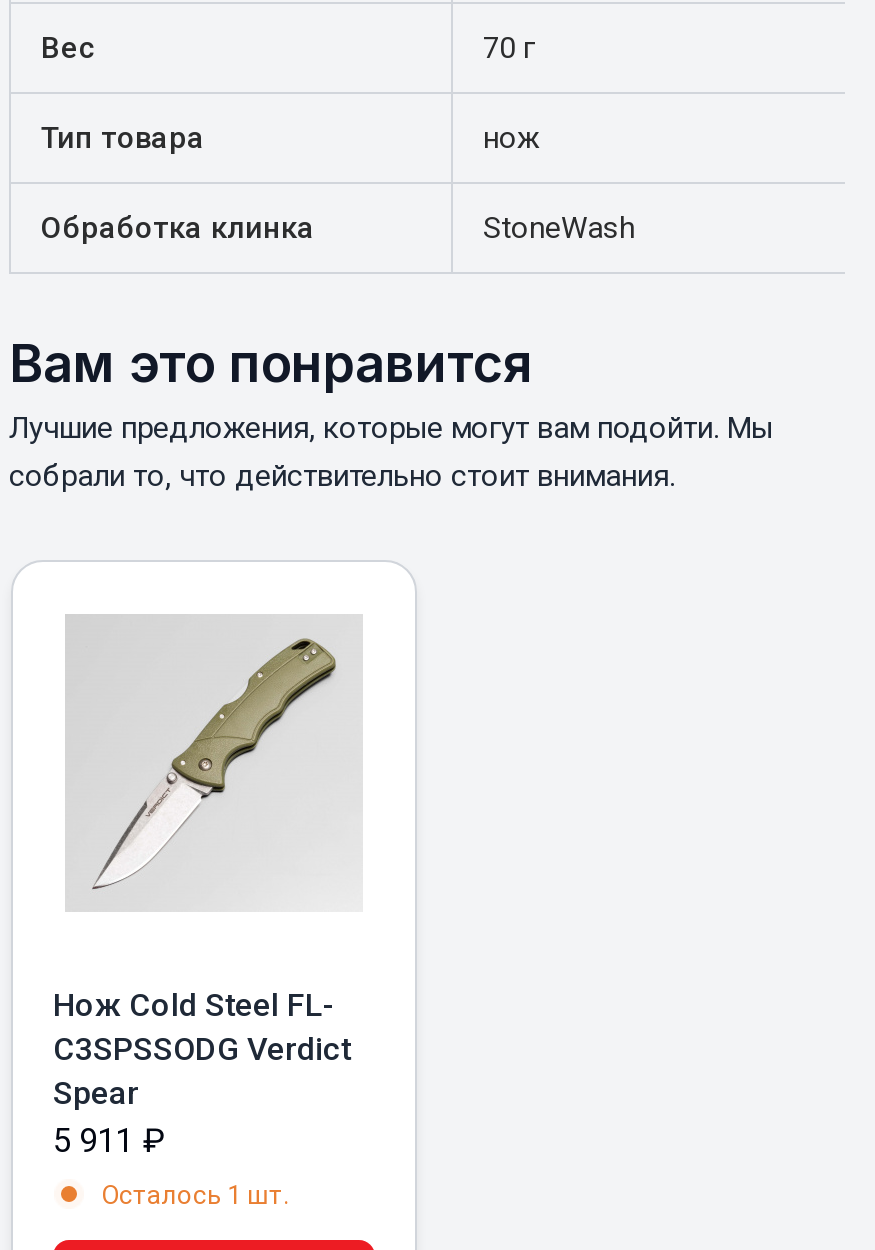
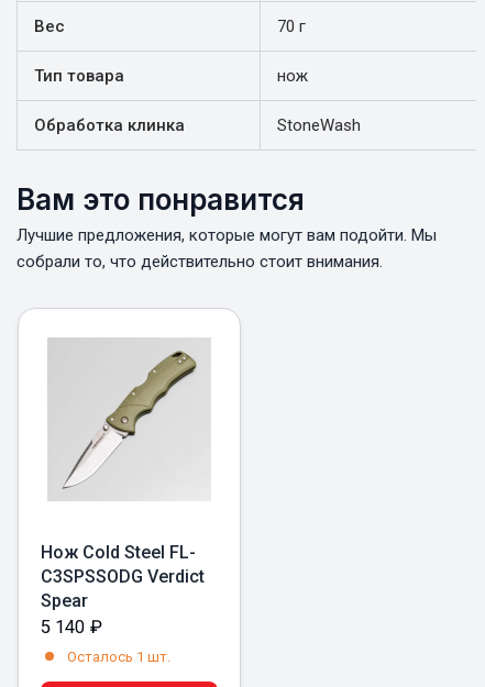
[53,1122,165,1160] 5 911 ₽ -> [41,617,102,638] 5 140 ₽

